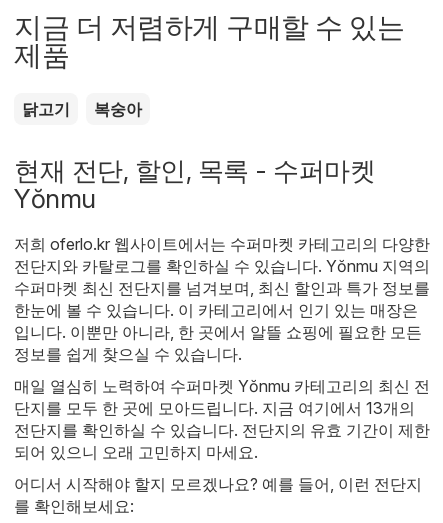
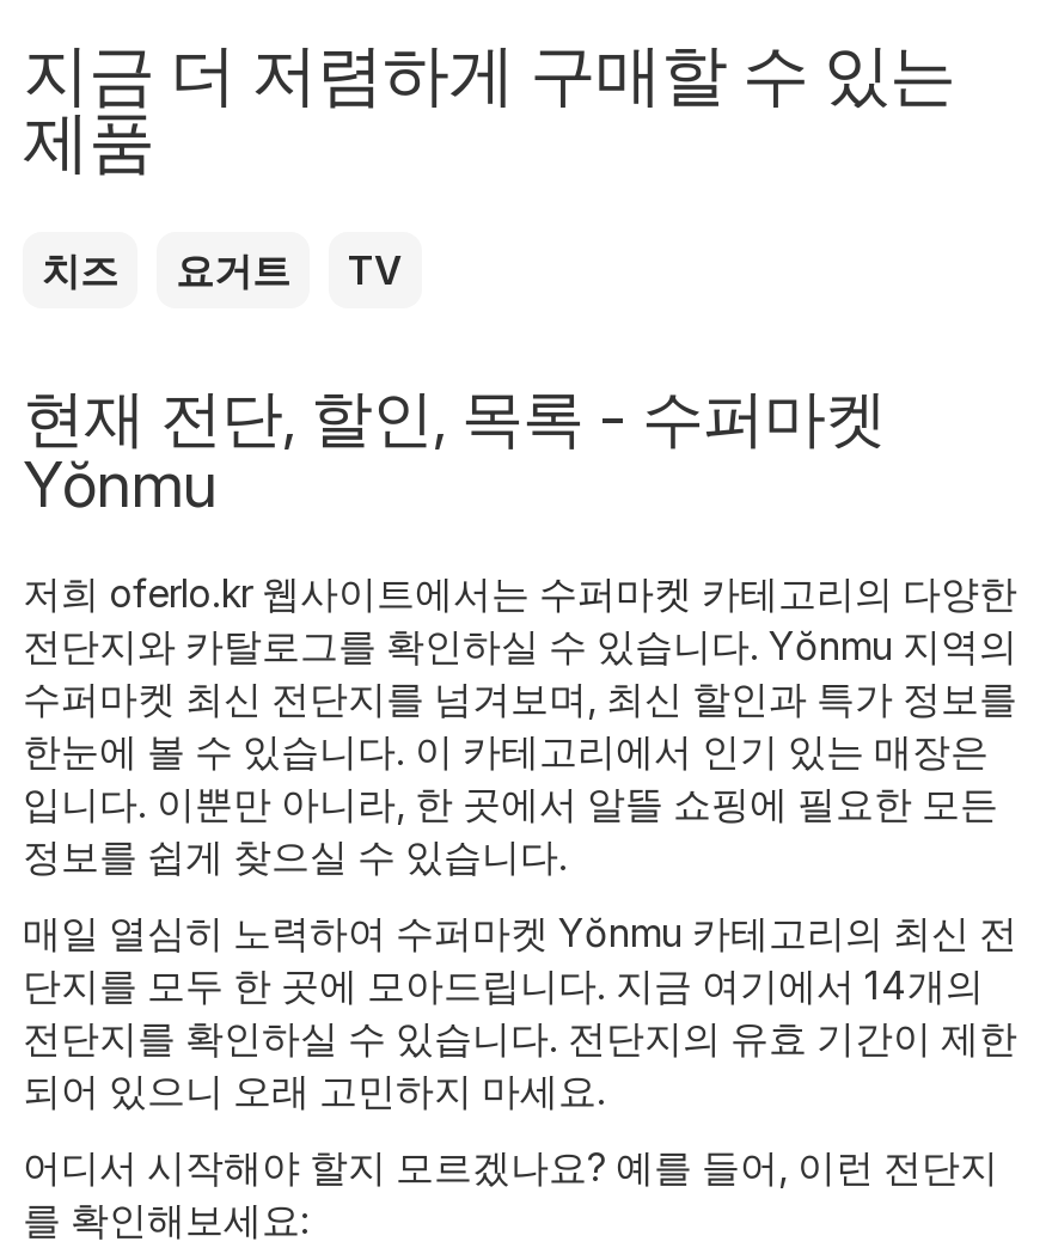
[22,99,142,119] 닭고기 | 복숭아 -> [42,246,403,293] 치즈 | 요거트 | TV
[14,398,415,418] 단지를 모두 한 곳에 모아드립니다. 지금 여기에서 13개의 -> [23,960,984,1008] 단지를 모두 한 곳에 모아드립니다. 지금 여기에서 14개의

